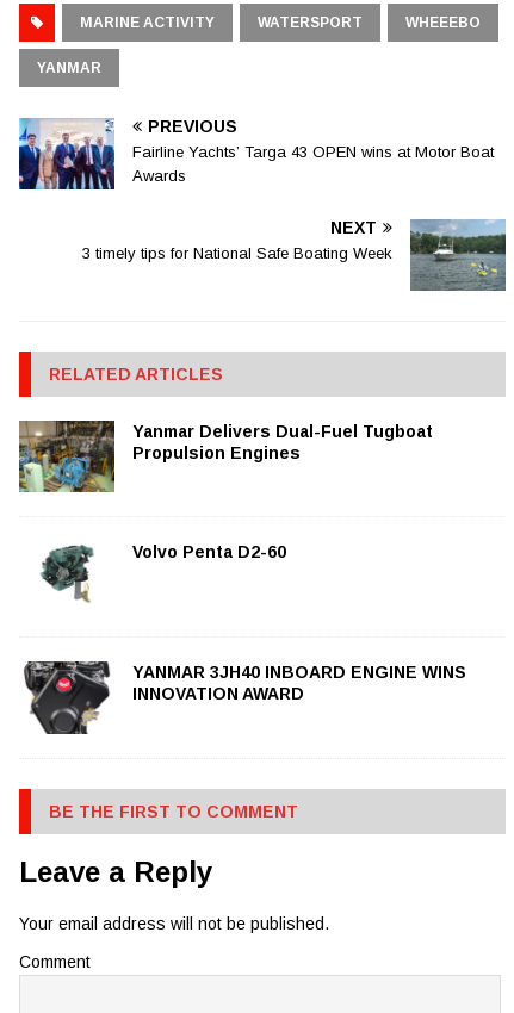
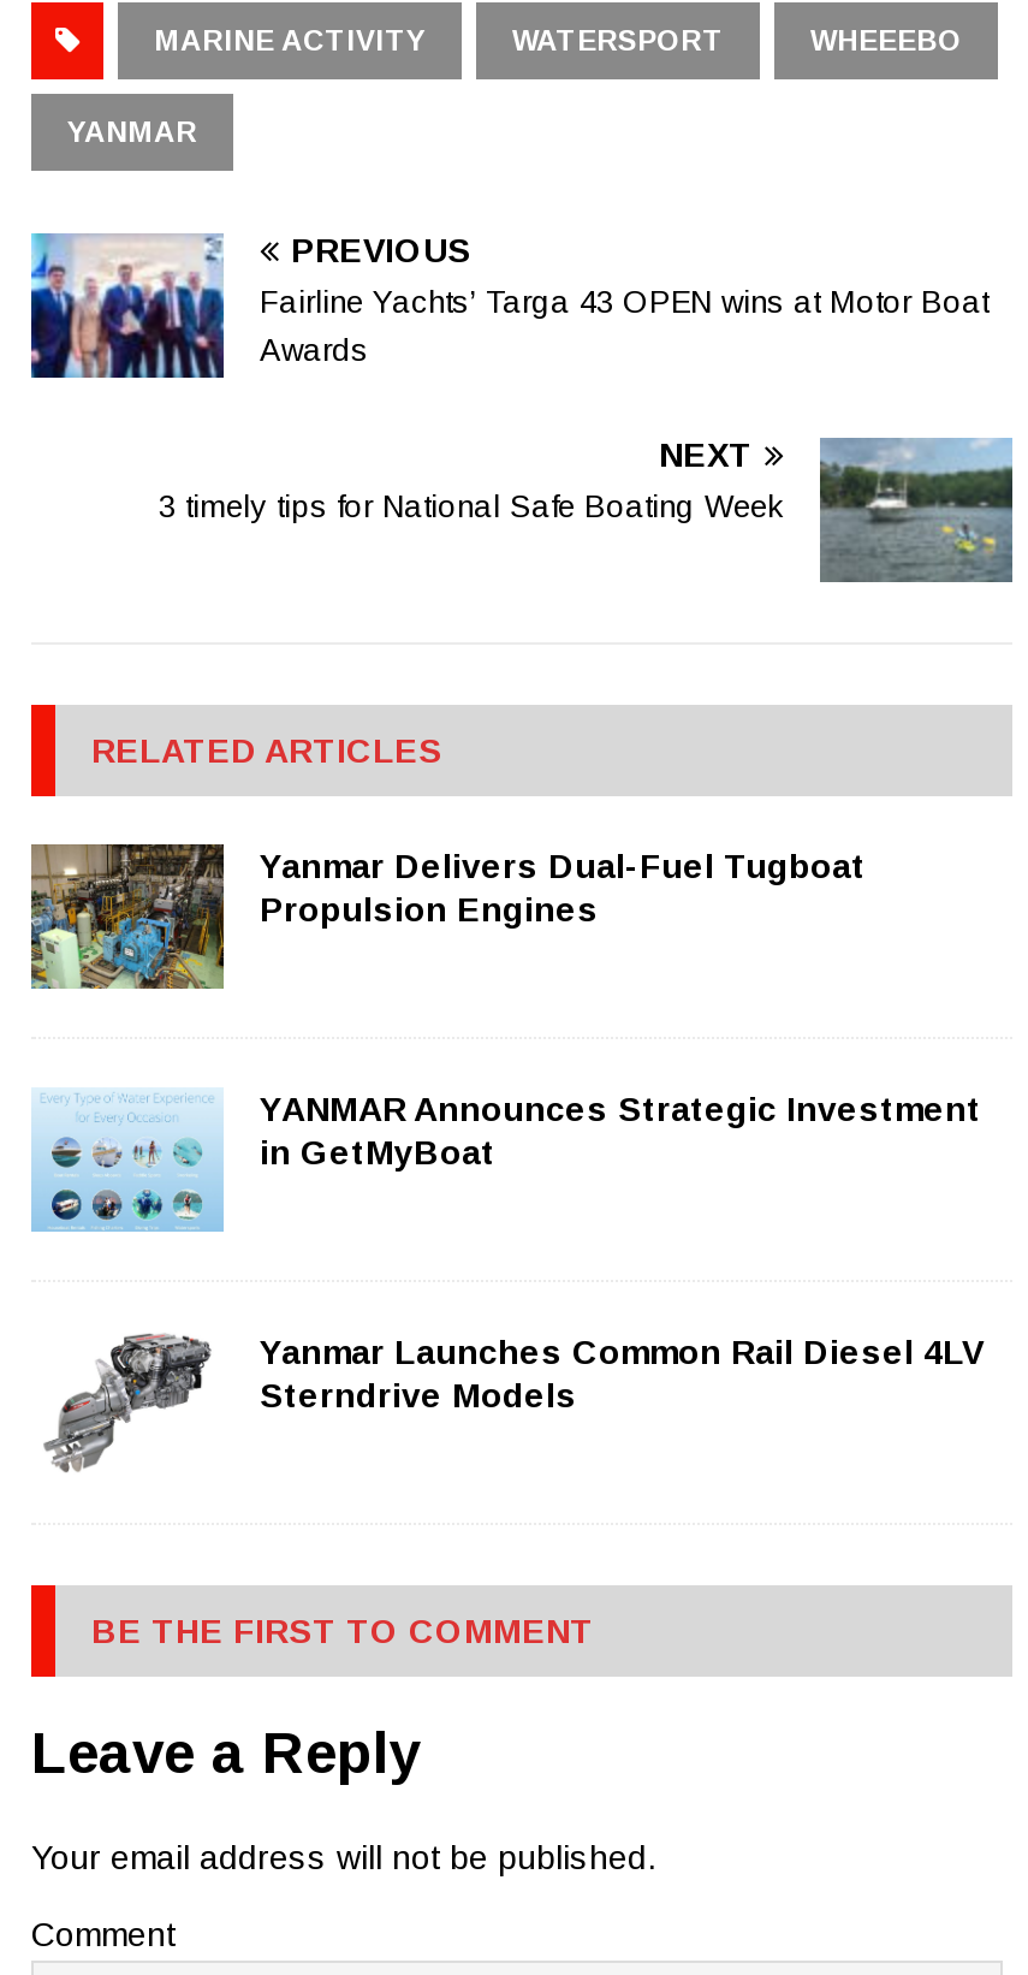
[19,543,286,613] [image] | Volvo Penta D2-60 -> [29,1090,981,1234] [image] | YANMAR Announces Strategic Investment | in GetMyBoat
[23,660,466,735] [image] | YANMAR 3JH40 INBOARD ENGINE WINS | INNOVATION AWARD -> [41,1330,984,1477] [image] | Yanmar Launches Common Rail Diesel 4LV | Sterndrive Models

